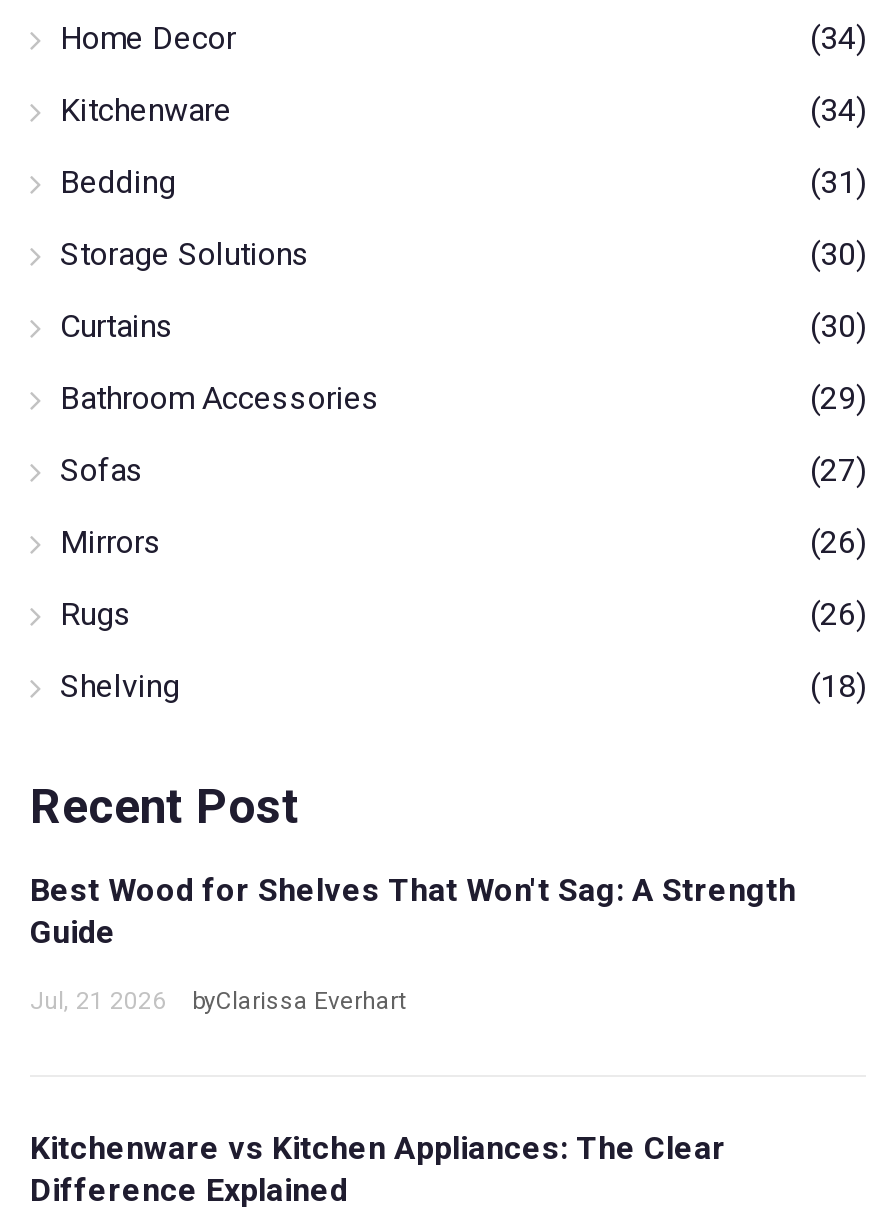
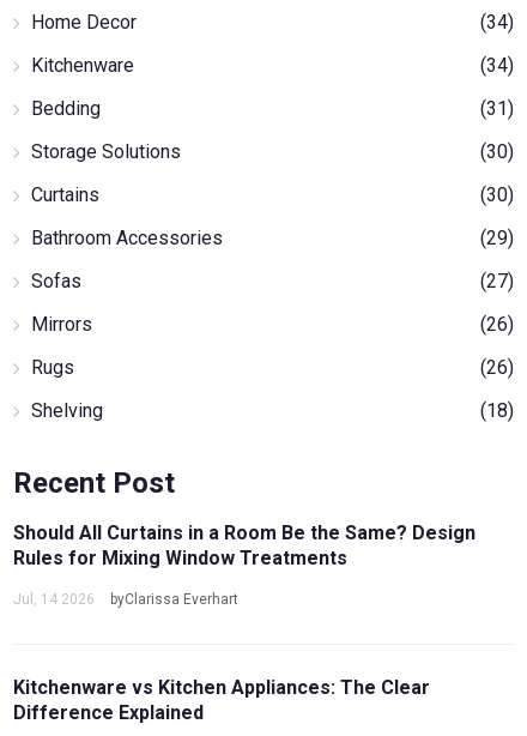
[30,871,796,951] Best Wood for Shelves That Won't Sag: A Strength | Guide -> [13,522,475,570] Should All Curtains in a Room Be the Same? Design | Rules for Mixing Window Treatments
[30,988,406,1016] Jul, 21 2026 byClarissa Everhart -> [13,591,238,608] Jul, 14 2026 byClarissa Everhart

